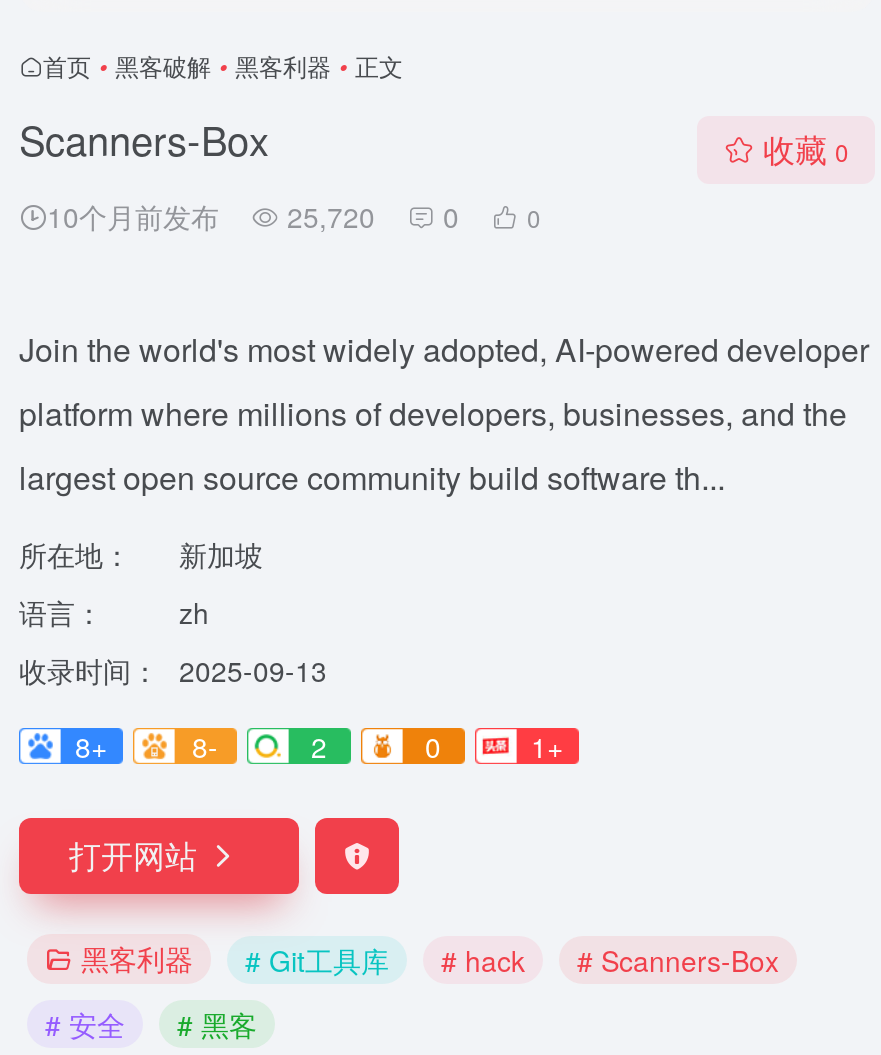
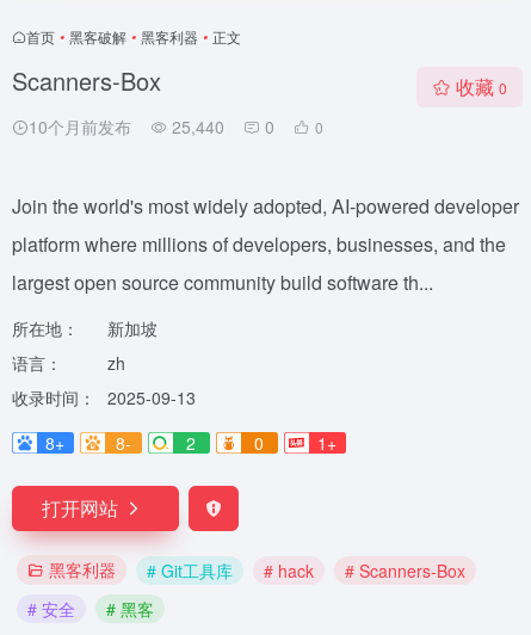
[47,196,541,236] 10个月前发布 25,720 0 0 -> [29,115,323,138] 10个月前发布 25,440 0 0

